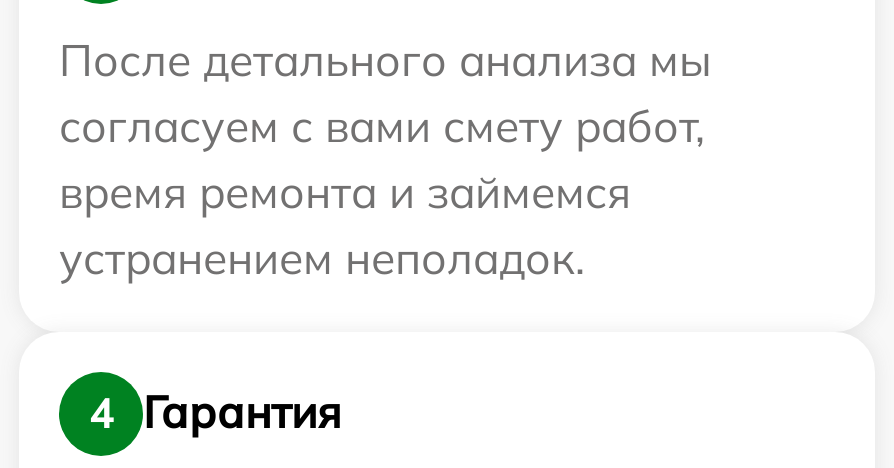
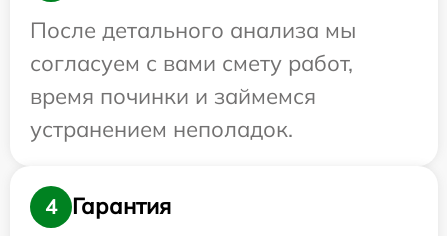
[59,163,631,219] время ремонта и займемся -> [30,82,316,110] время починки и займемся

